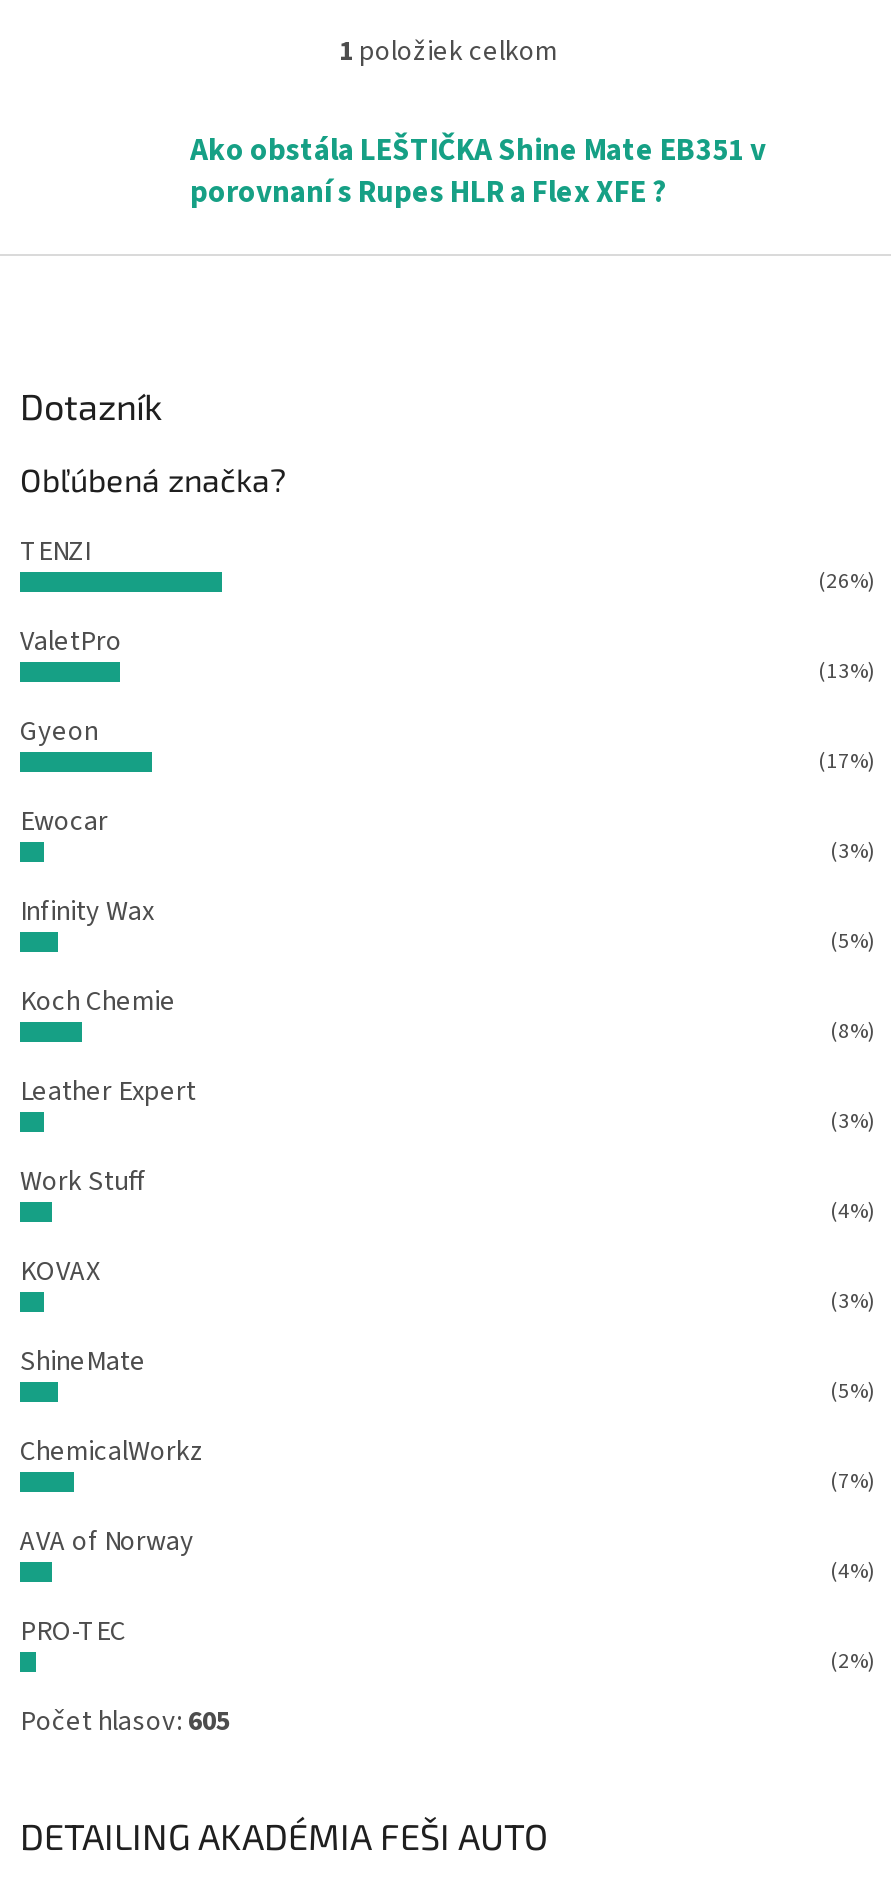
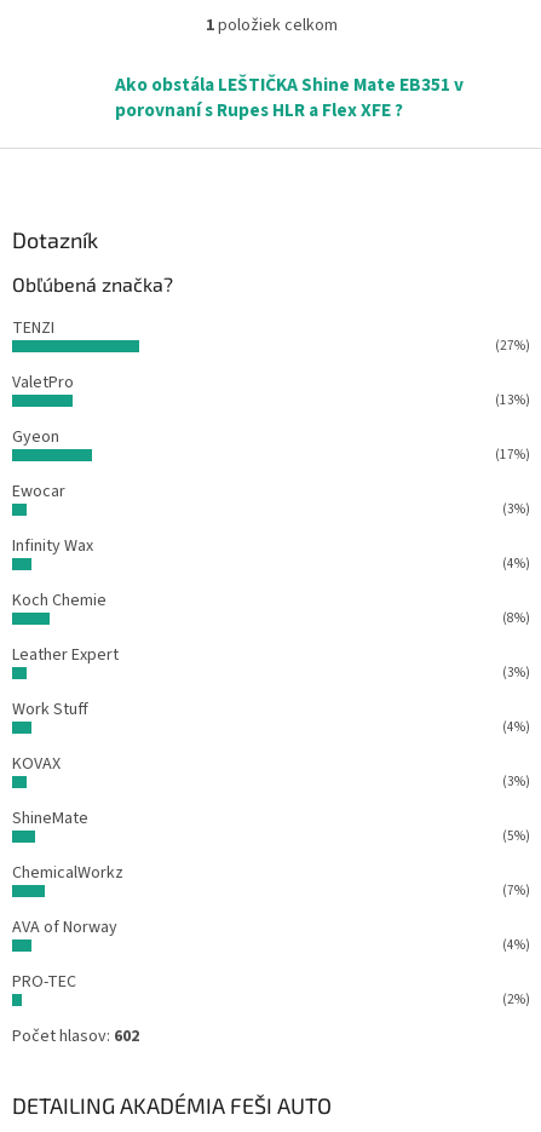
[818,566,876,596] (26%) -> [495,337,530,355] (27%)
[830,926,876,956] (5%) -> [502,554,530,573] (4%)
[20,1702,230,1742] Počet hlasov: 605 -> [12,1024,139,1048] Počet hlasov: 602

